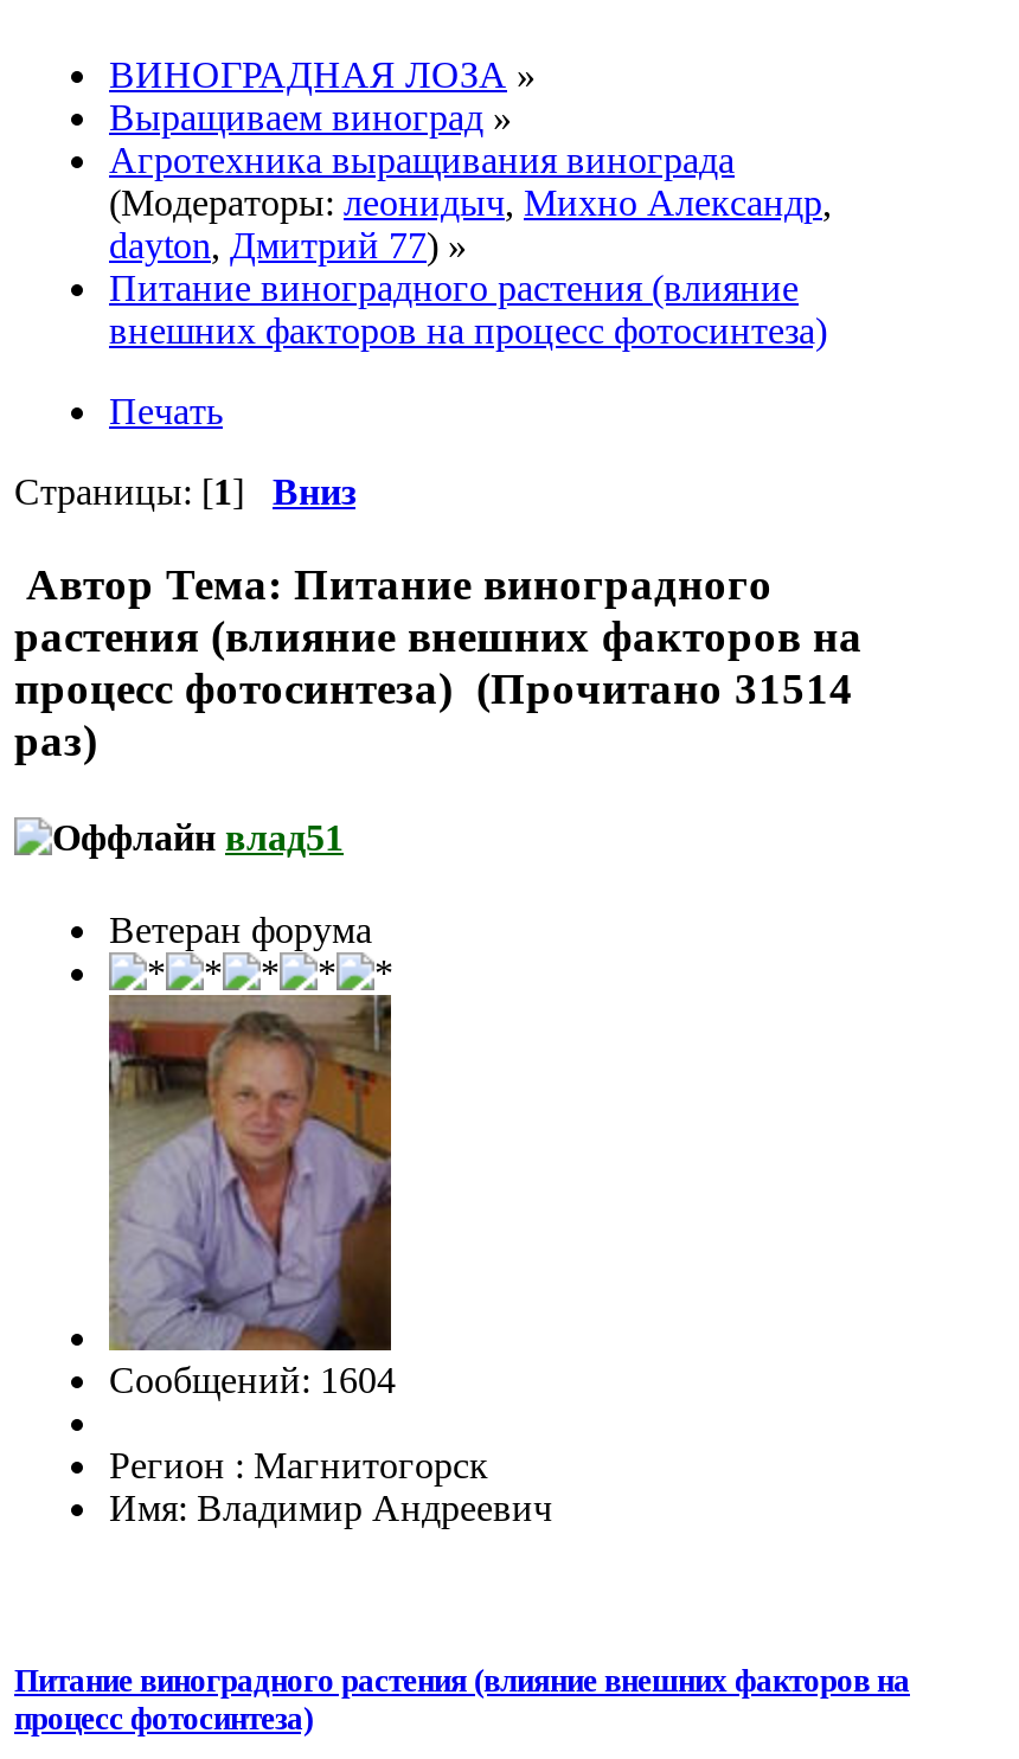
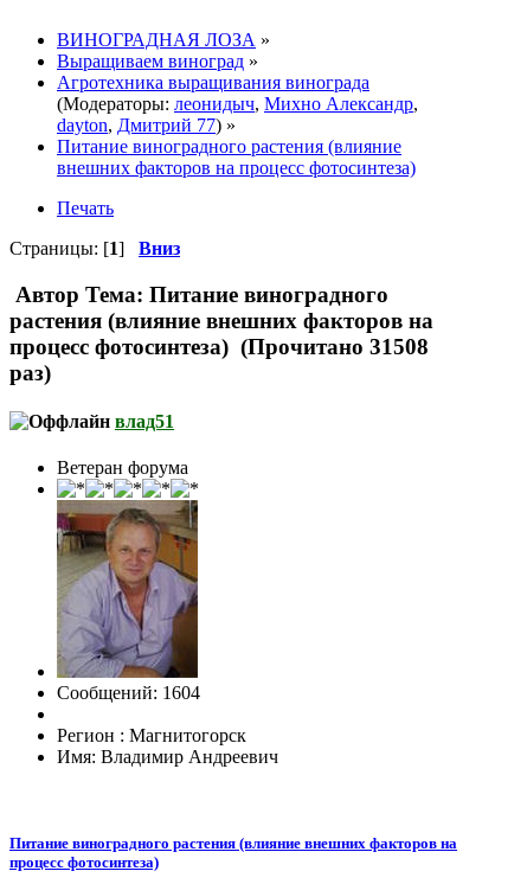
[14,662,853,712] процесс фотосинтеза) (Прочитано 31514 -> [9,334,429,359] процесс фотосинтеза) (Прочитано 31508

